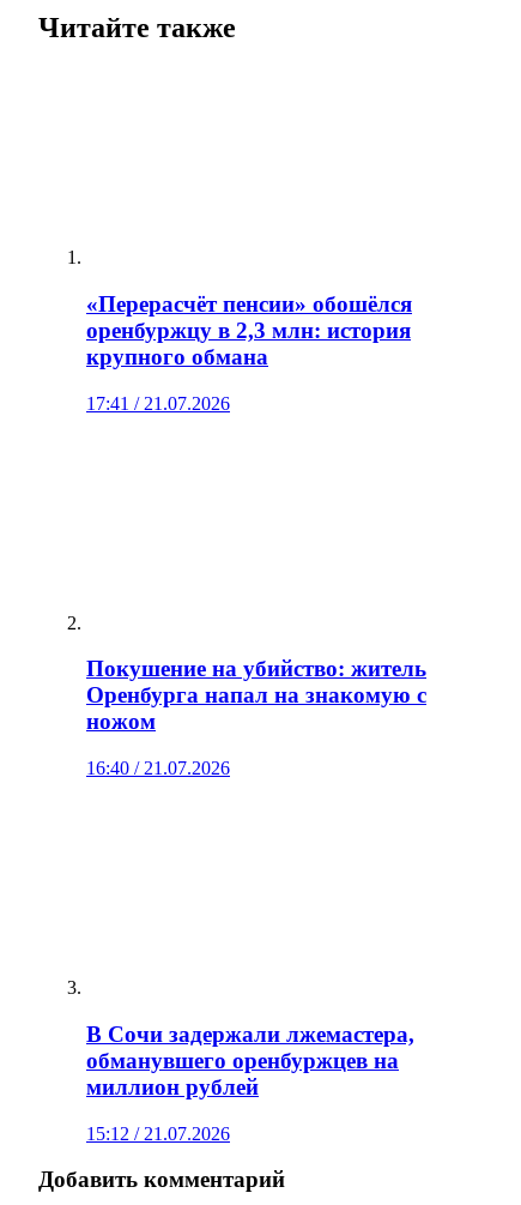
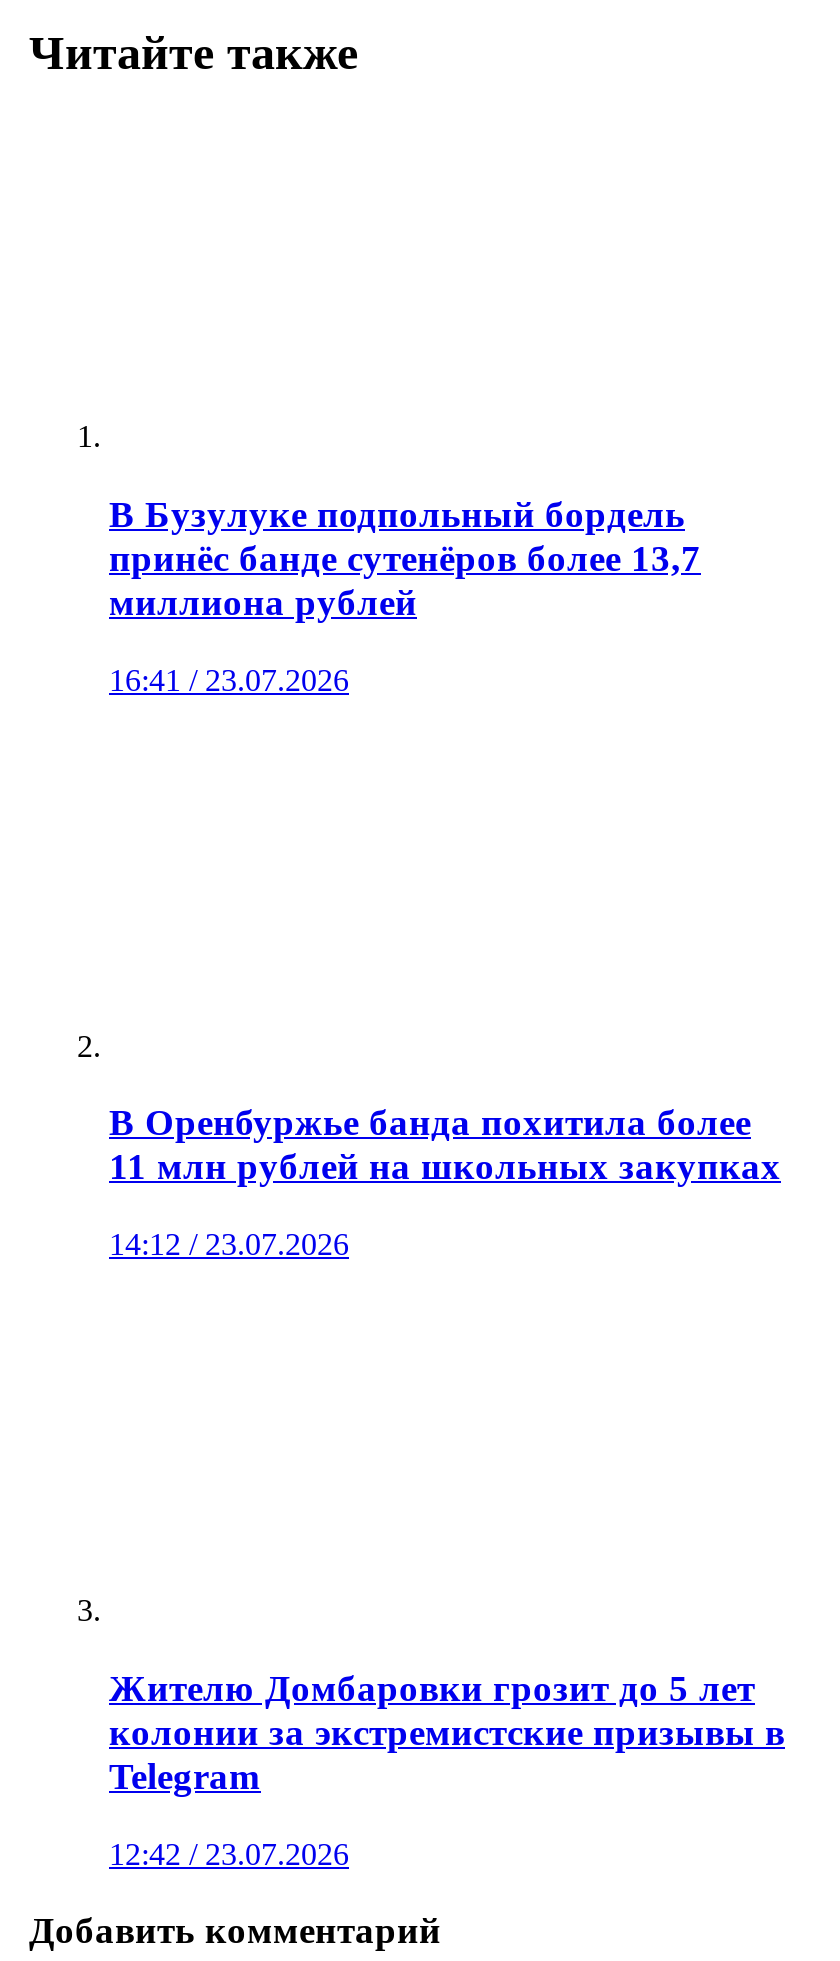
[86,291,412,369] «Перерасчёт пенсии» обошёлся | оренбуржцу в 2,3 млн: история | крупного обмана -> [109,493,701,623] В Бузулуке подпольный бордель | принёс банде сутенёров более 13,7 | миллиона рублей
[86,393,230,413] 17:41 / 21.07.2026 -> [109,662,349,696] 16:41 / 23.07.2026
[86,656,426,734] Покушение на убийство: житель | Оренбурга напал на знакомую с | ножом -> [109,1102,781,1188] В Оренбуржье банда похитила более | 11 млн рублей на школьных закупках
[86,758,230,778] 16:40 / 21.07.2026 -> [109,1227,349,1261] 14:12 / 23.07.2026
[86,1021,414,1099] В Сочи задержали лжемастера, | обманувшего оренбуржцев на | миллион рублей -> [109,1667,785,1797] Жителю Домбаровки грозит до 5 лет | колонии за экстремистские призывы в | Telegram
[86,1123,230,1143] 15:12 / 21.07.2026 -> [109,1836,349,1870] 12:42 / 23.07.2026

